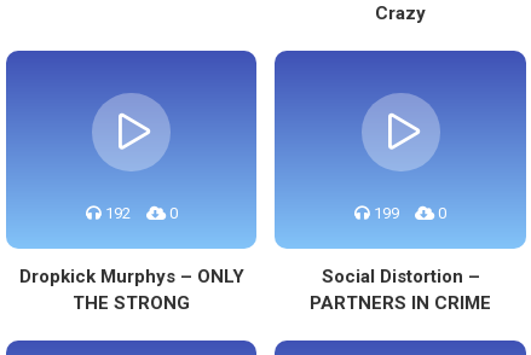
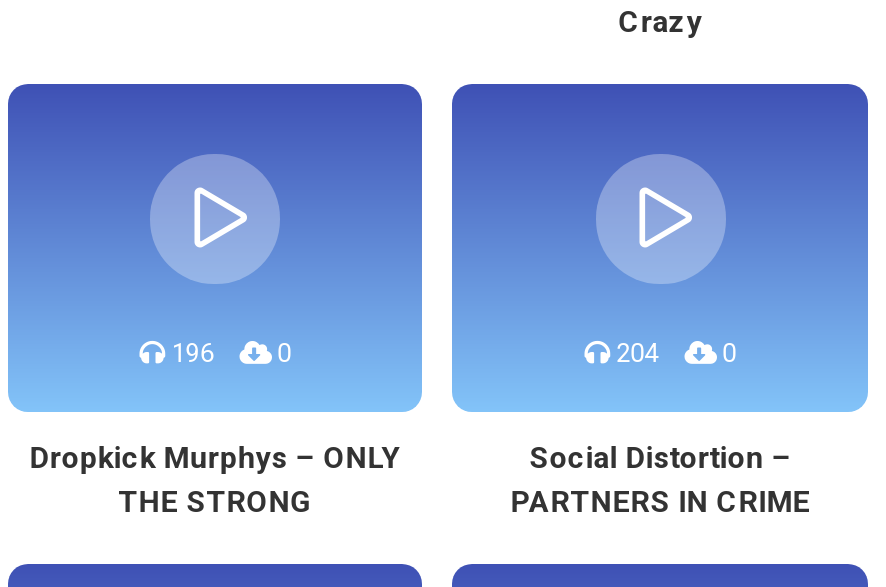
[101,204,177,222] 192 0 -> [165,338,291,368] 196 0
[370,204,447,222] 199 0 -> [610,338,736,368] 204 0

